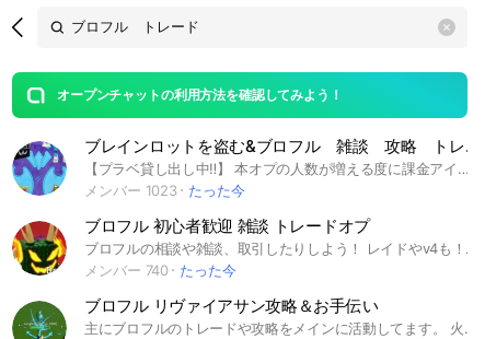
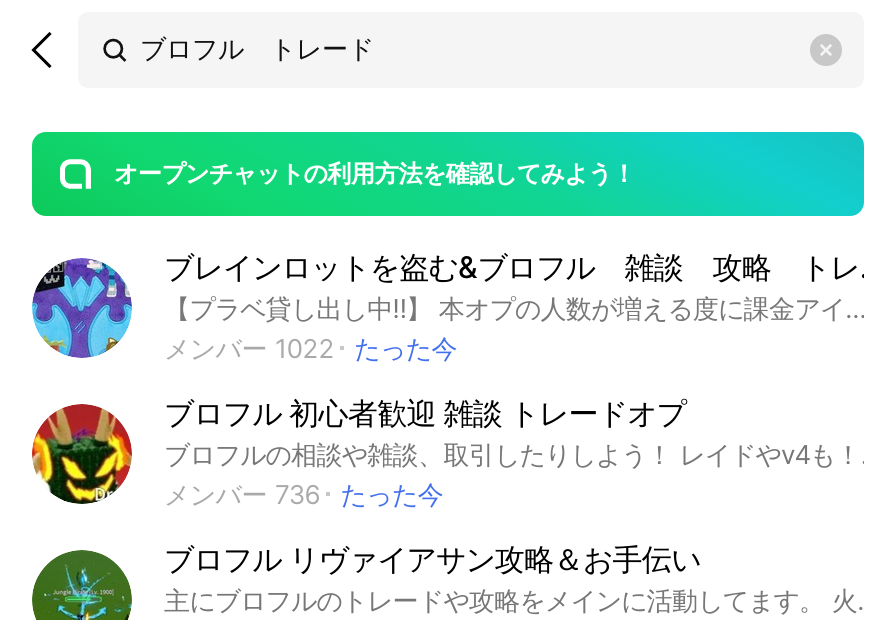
[84,182,245,199] メンバー 1023 たった今 -> [164,332,457,364] メンバー 1022 たった今
[84,261,236,279] メンバー 740 たった今 -> [164,478,444,510] メンバー 736 たった今

